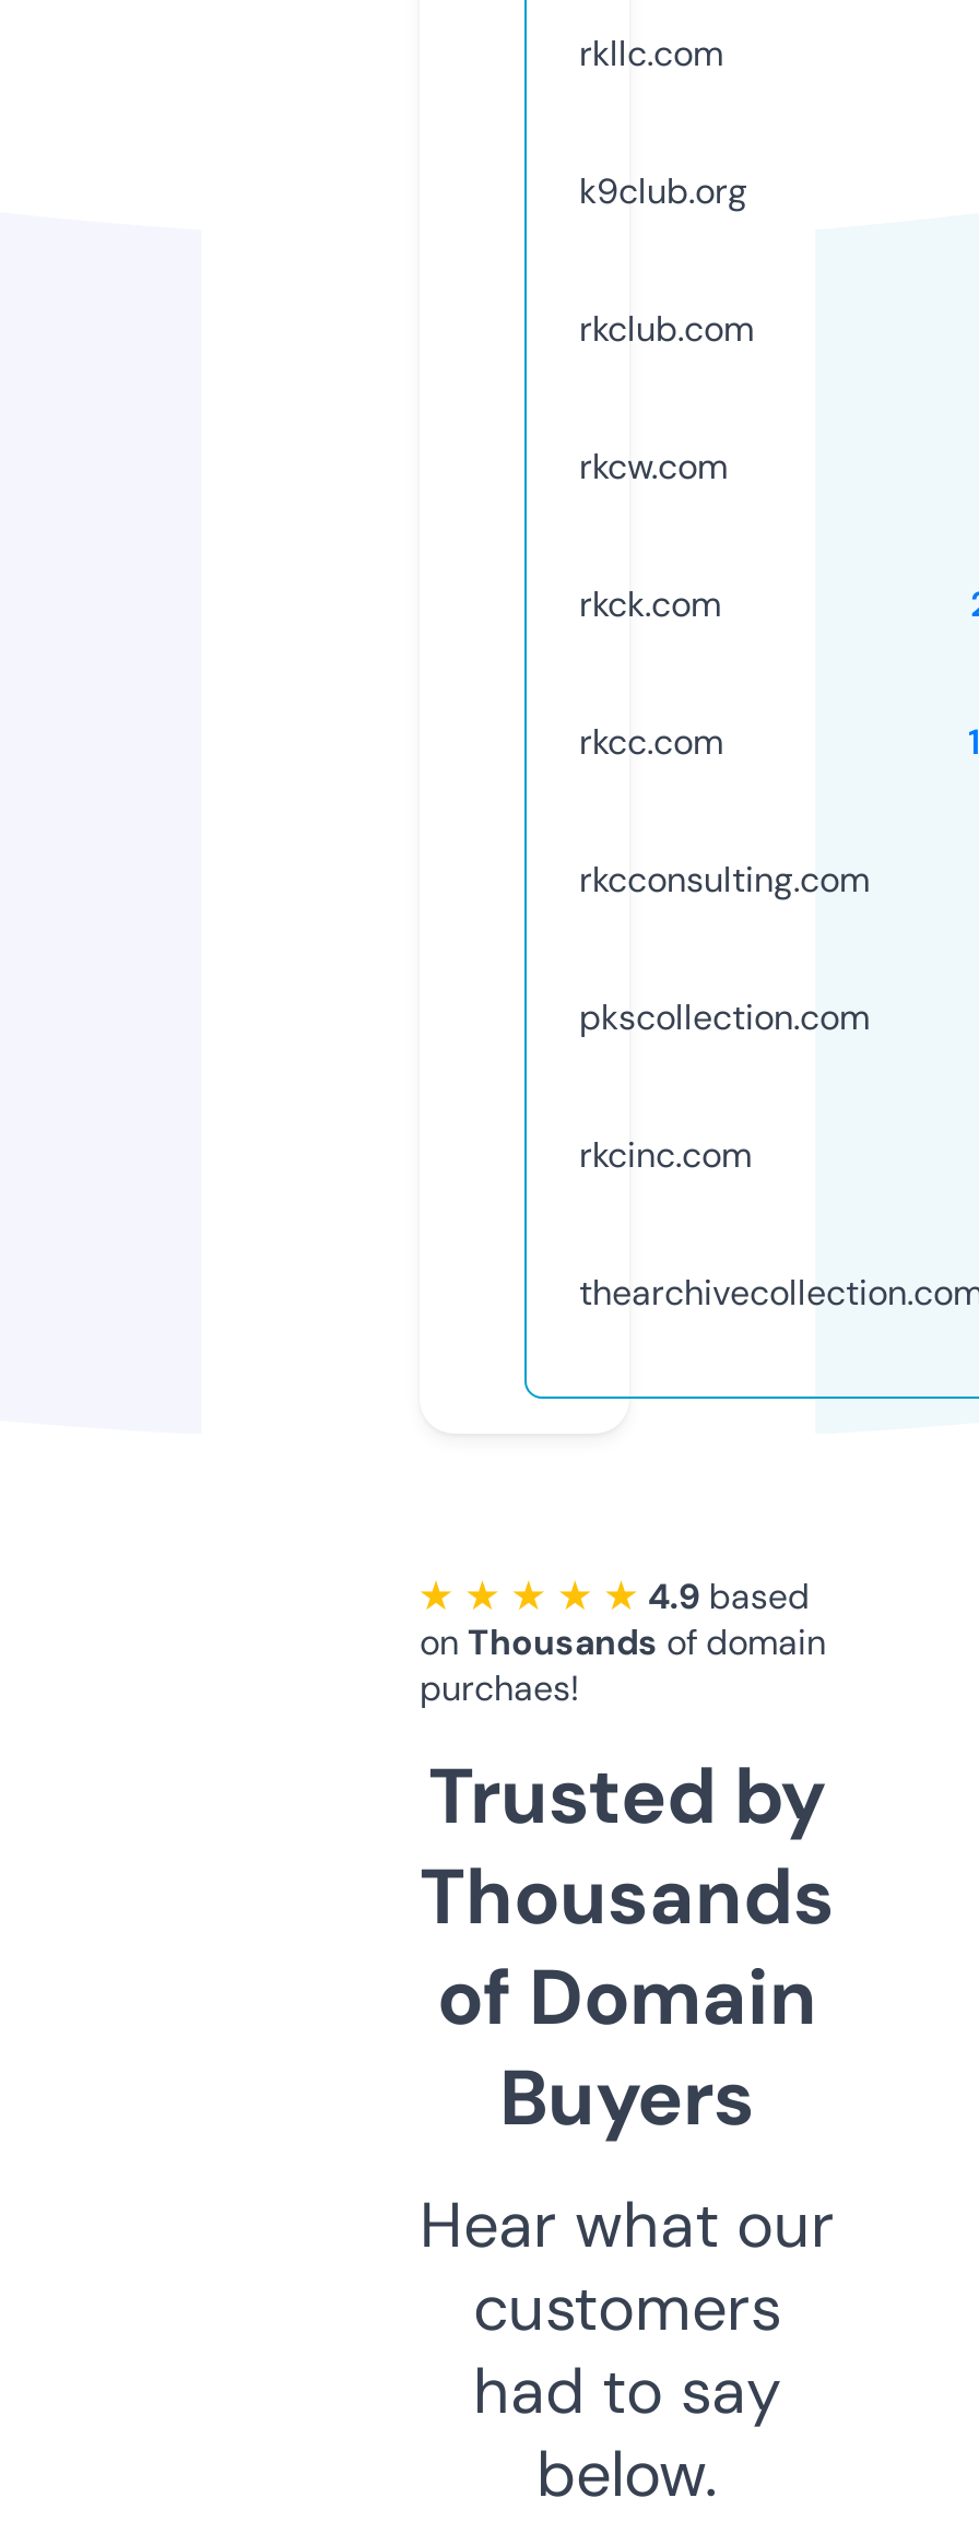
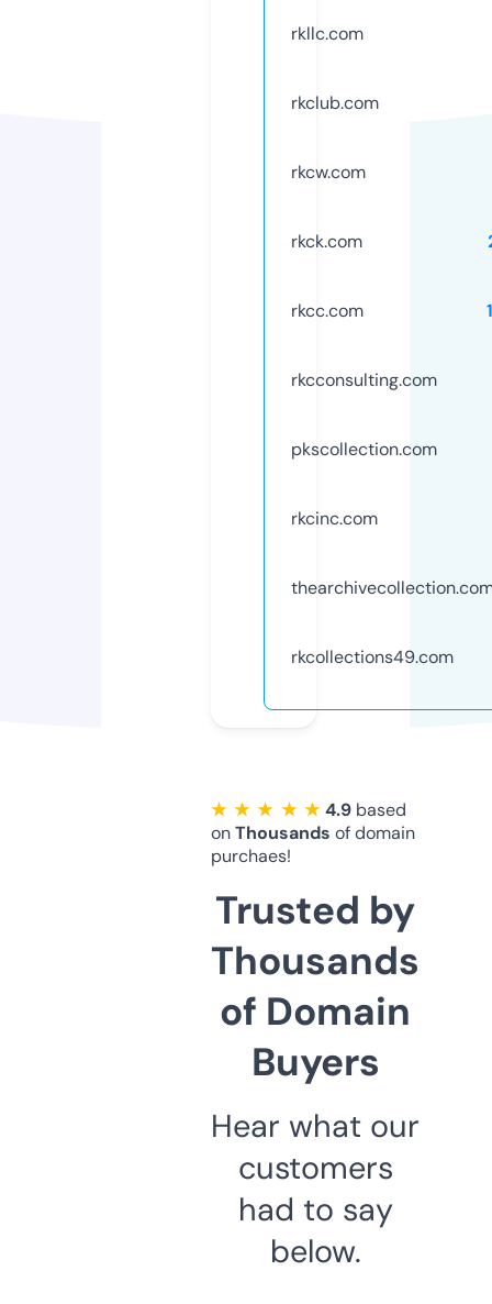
[579,168,747,214] k9club.org -> none
moved [579,306,870,1178] -> [291,91,437,530]: rkclub.com | rkcw.com | rkck.com | rkcc.com | rkcconsulting.com | pkscollection.com | rkcinc.com
none -> [291,645,454,668] rkcollections49.com

